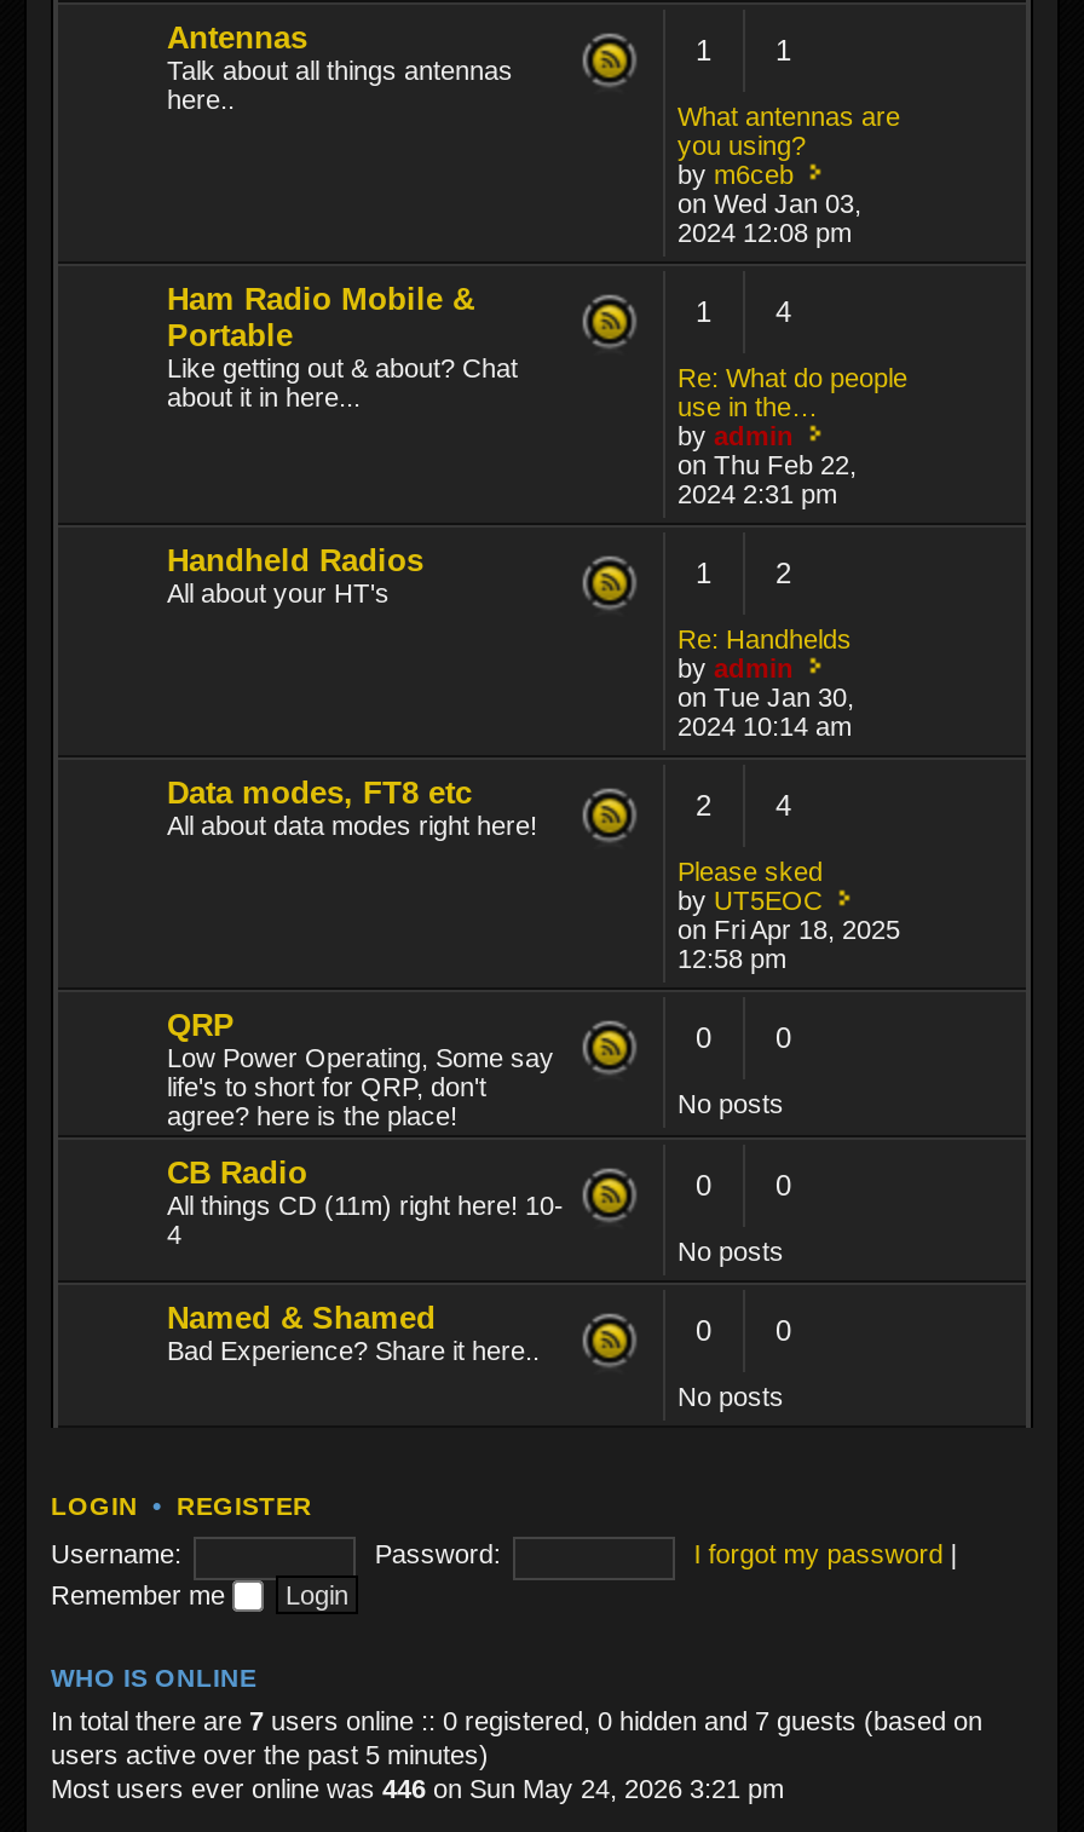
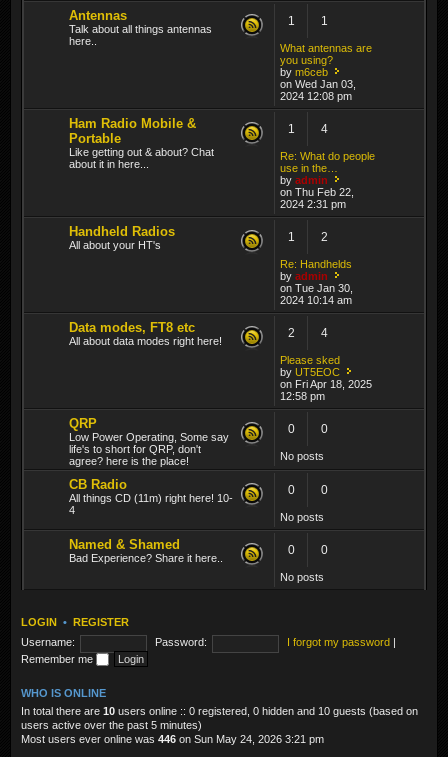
[51,1705,982,1734] In total there are 7 users online :: 0 registered, 0 hidden and 7 guests (based on -> [21,705,418,717] In total there are 10 users online :: 0 registered, 0 hidden and 10 guests (based on

